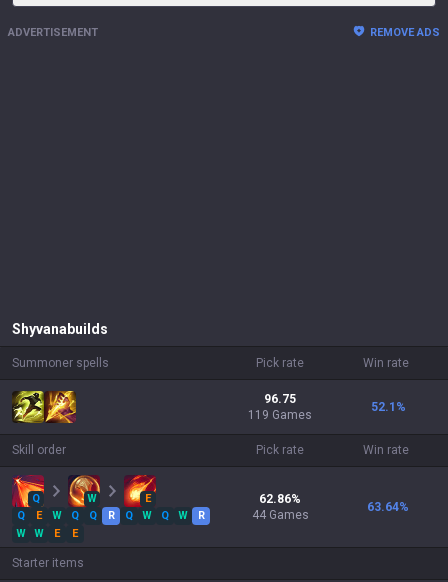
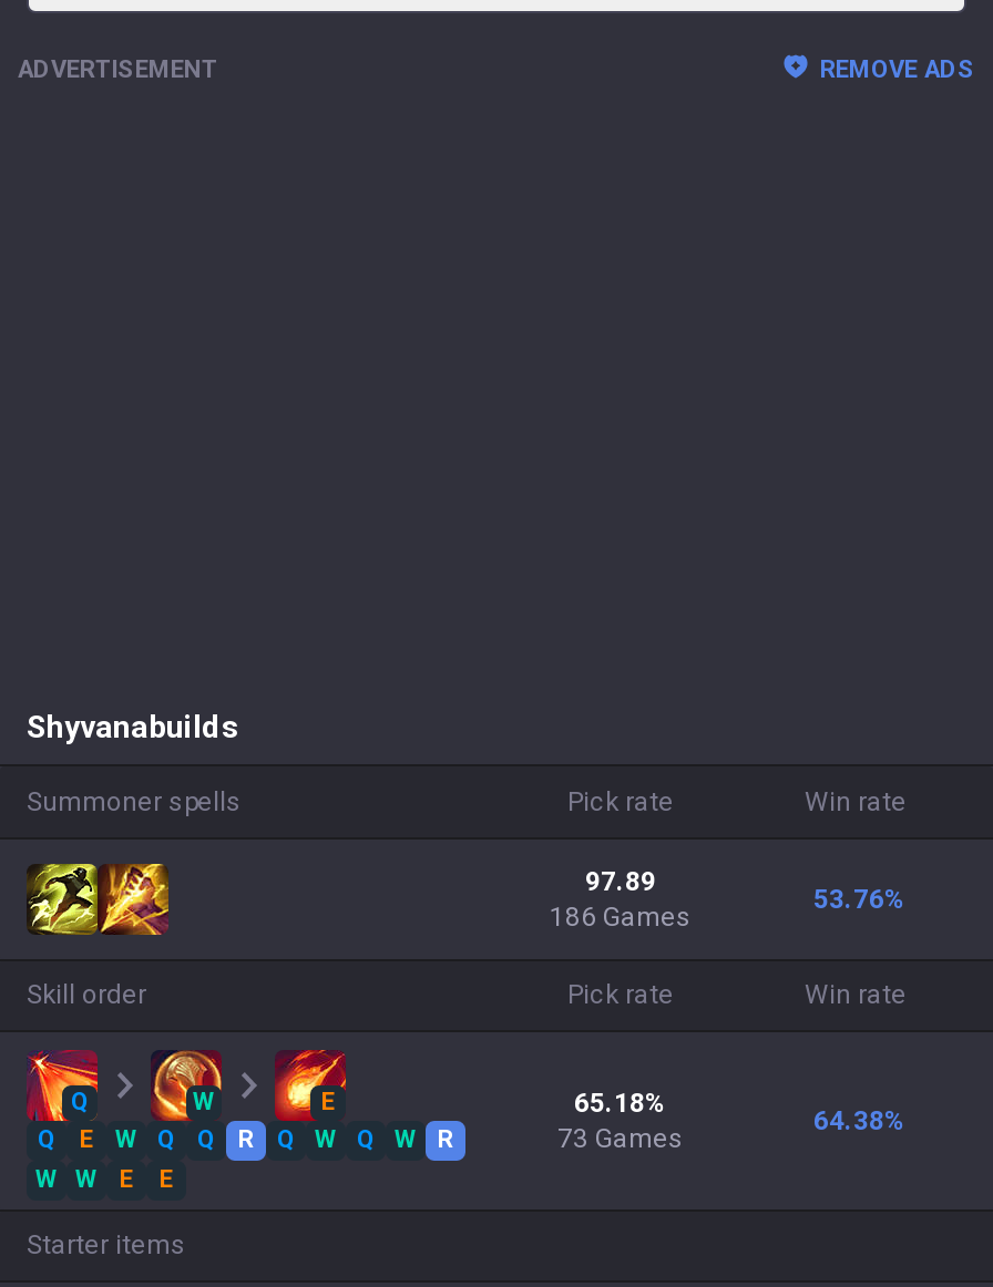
[264,392,296,406] 96.75 -> [585,866,656,897] 97.89
[370,400,405,414] 52.1% -> [813,884,907,915] 53.76%
[248,408,312,422] 119 Games -> [550,902,692,933] 186 Games
[259,492,301,506] 62.86% -> [574,1088,667,1119] 65.18%
[367,500,409,514] 63.64% -> [813,1105,907,1136] 64.38%
[251,508,308,522] 44 Games -> [557,1123,684,1154] 73 Games

